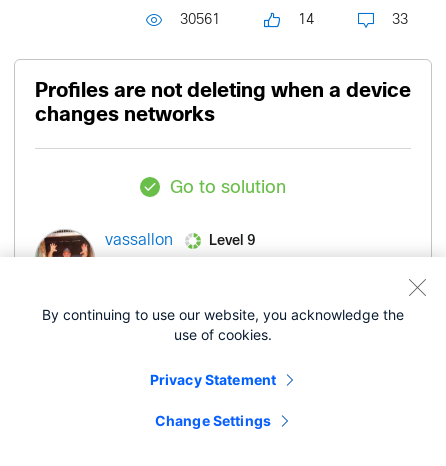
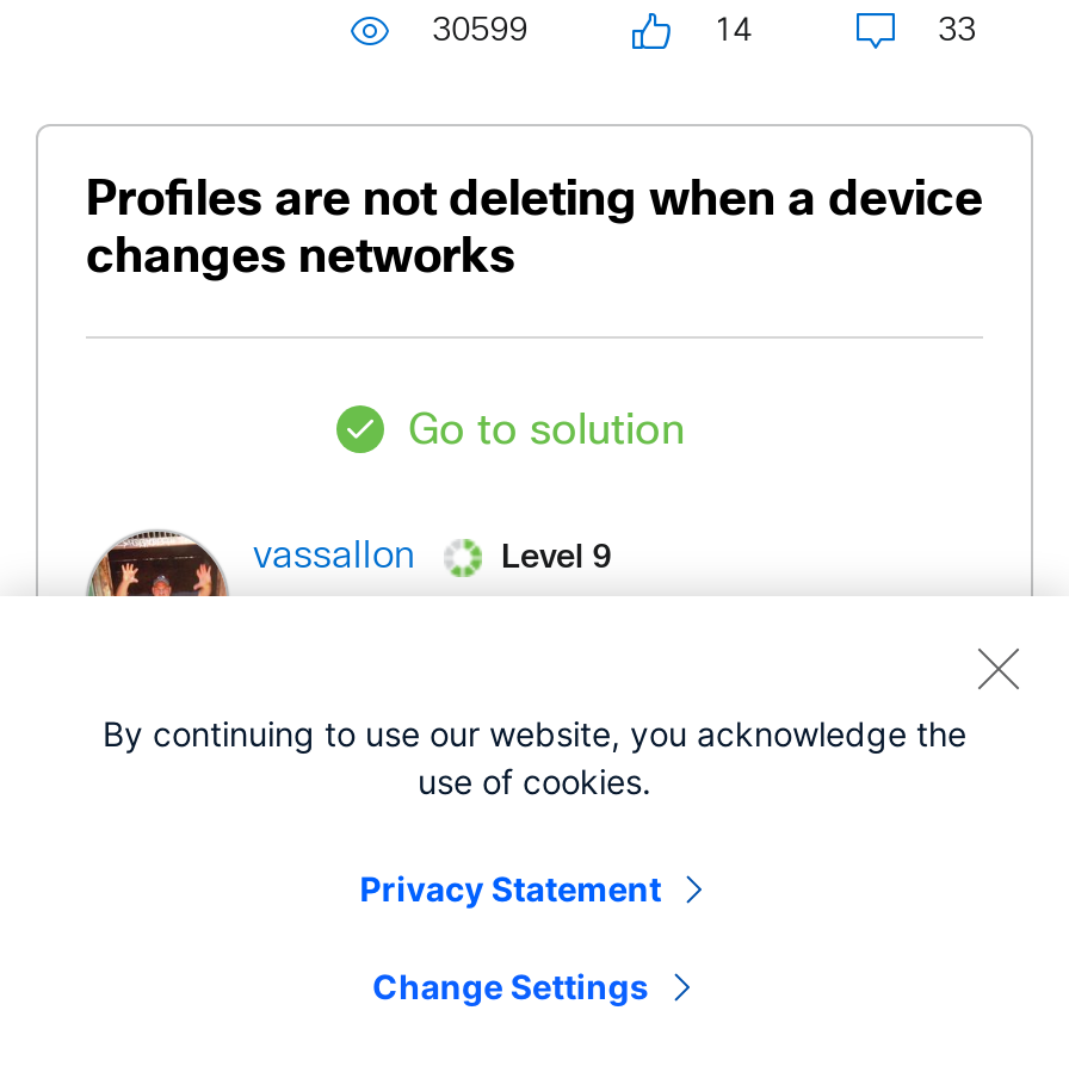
[180,14,220,27] 30561 -> [432,17,527,48] 30599

